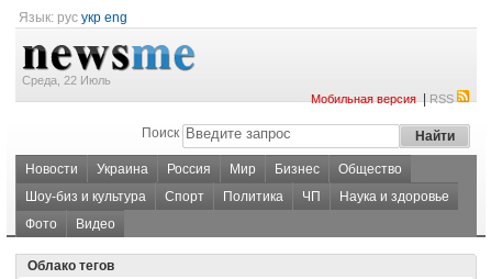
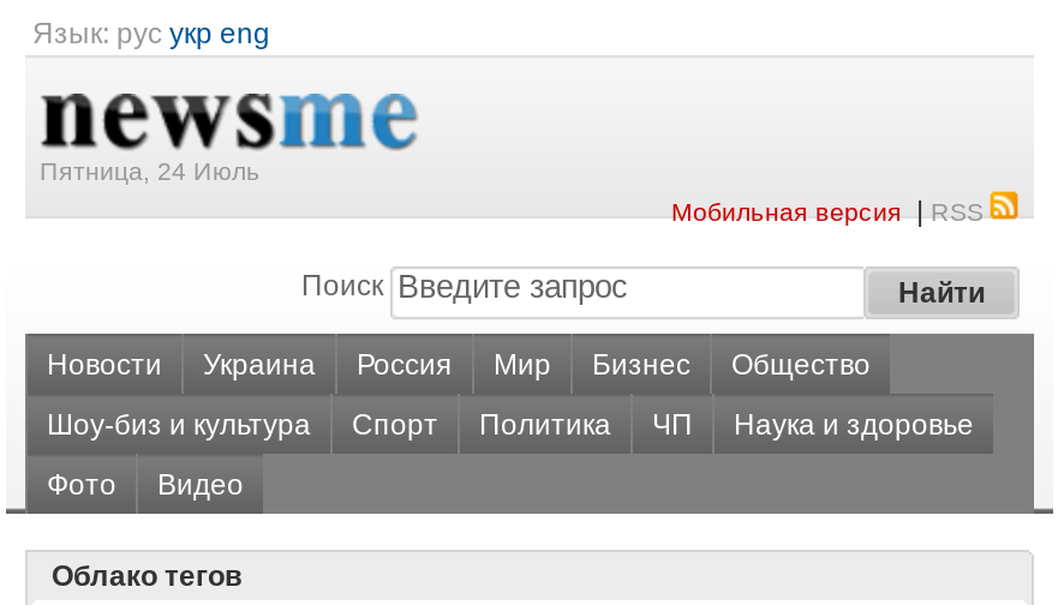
[22,74,111,87] Среда, 22 Июль -> [40,156,261,185] Пятница, 24 Июль

